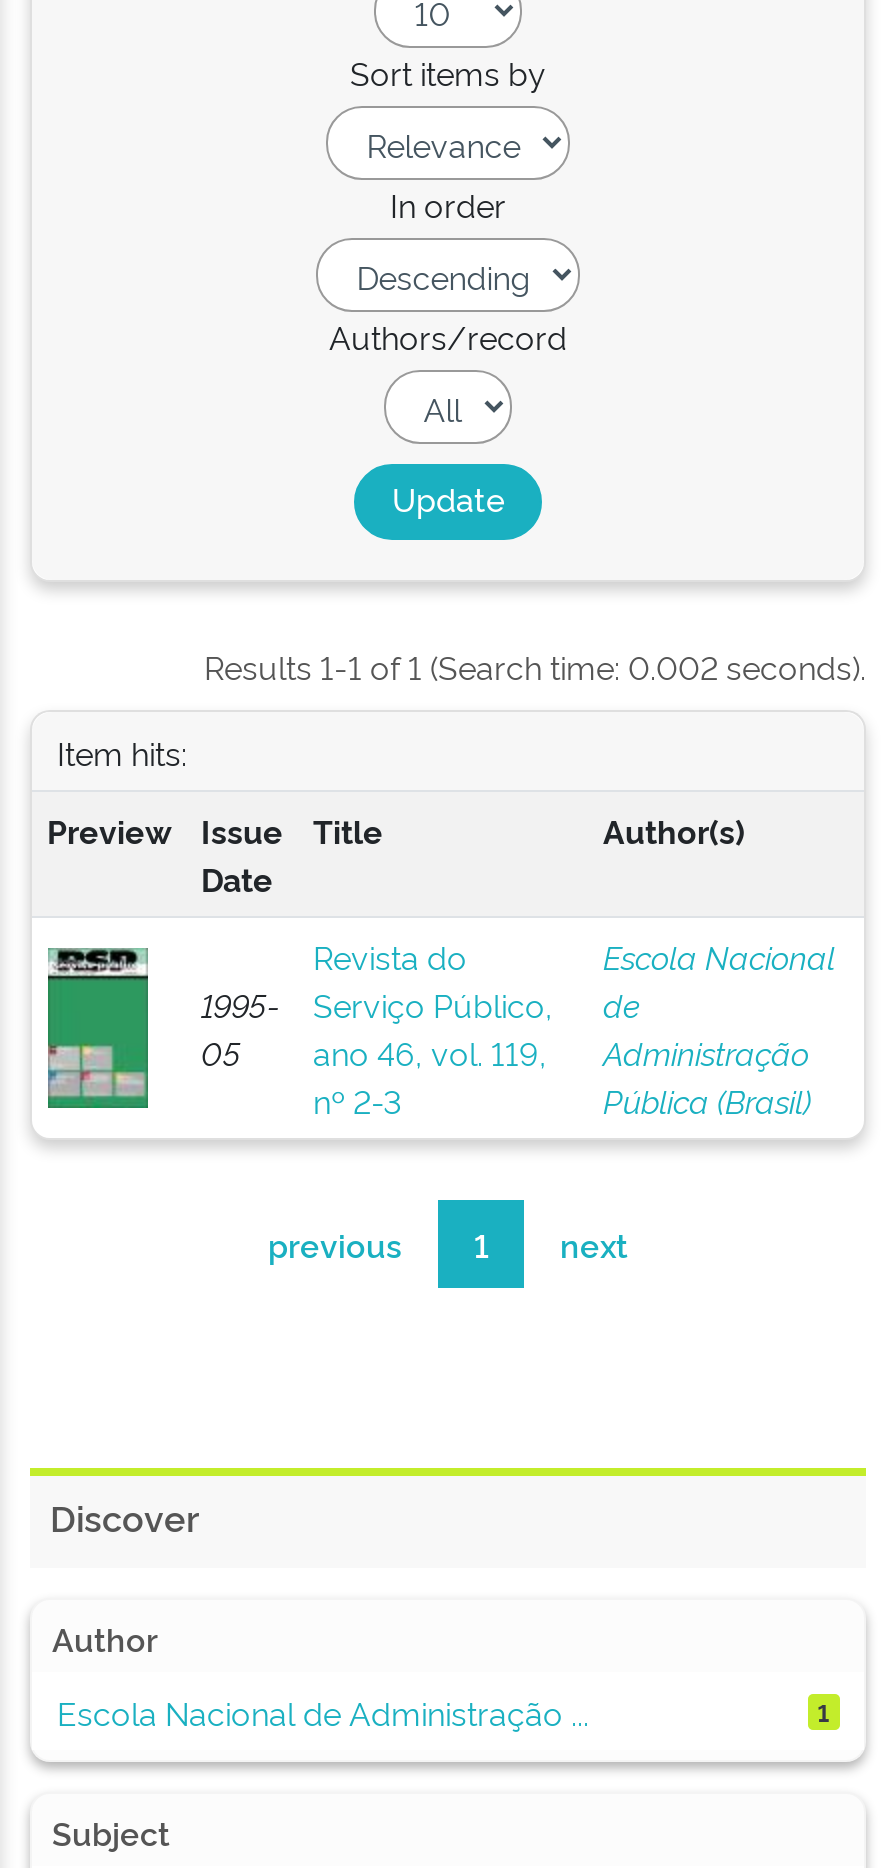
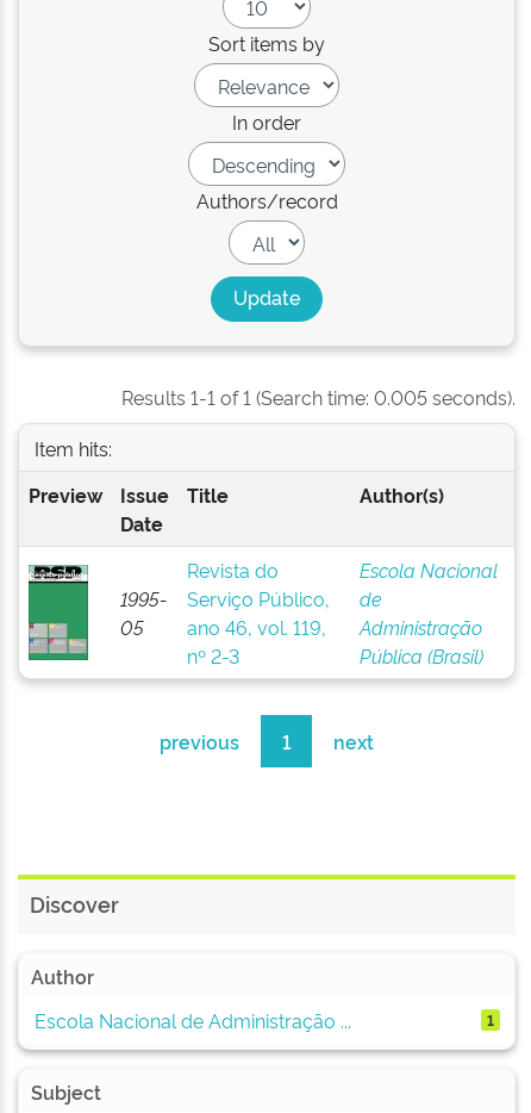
[204,644,866,688] Results 1-1 of 1 (Search time: 0.002 seconds). -> [121,384,516,410] Results 1-1 of 1 (Search time: 0.005 seconds).

